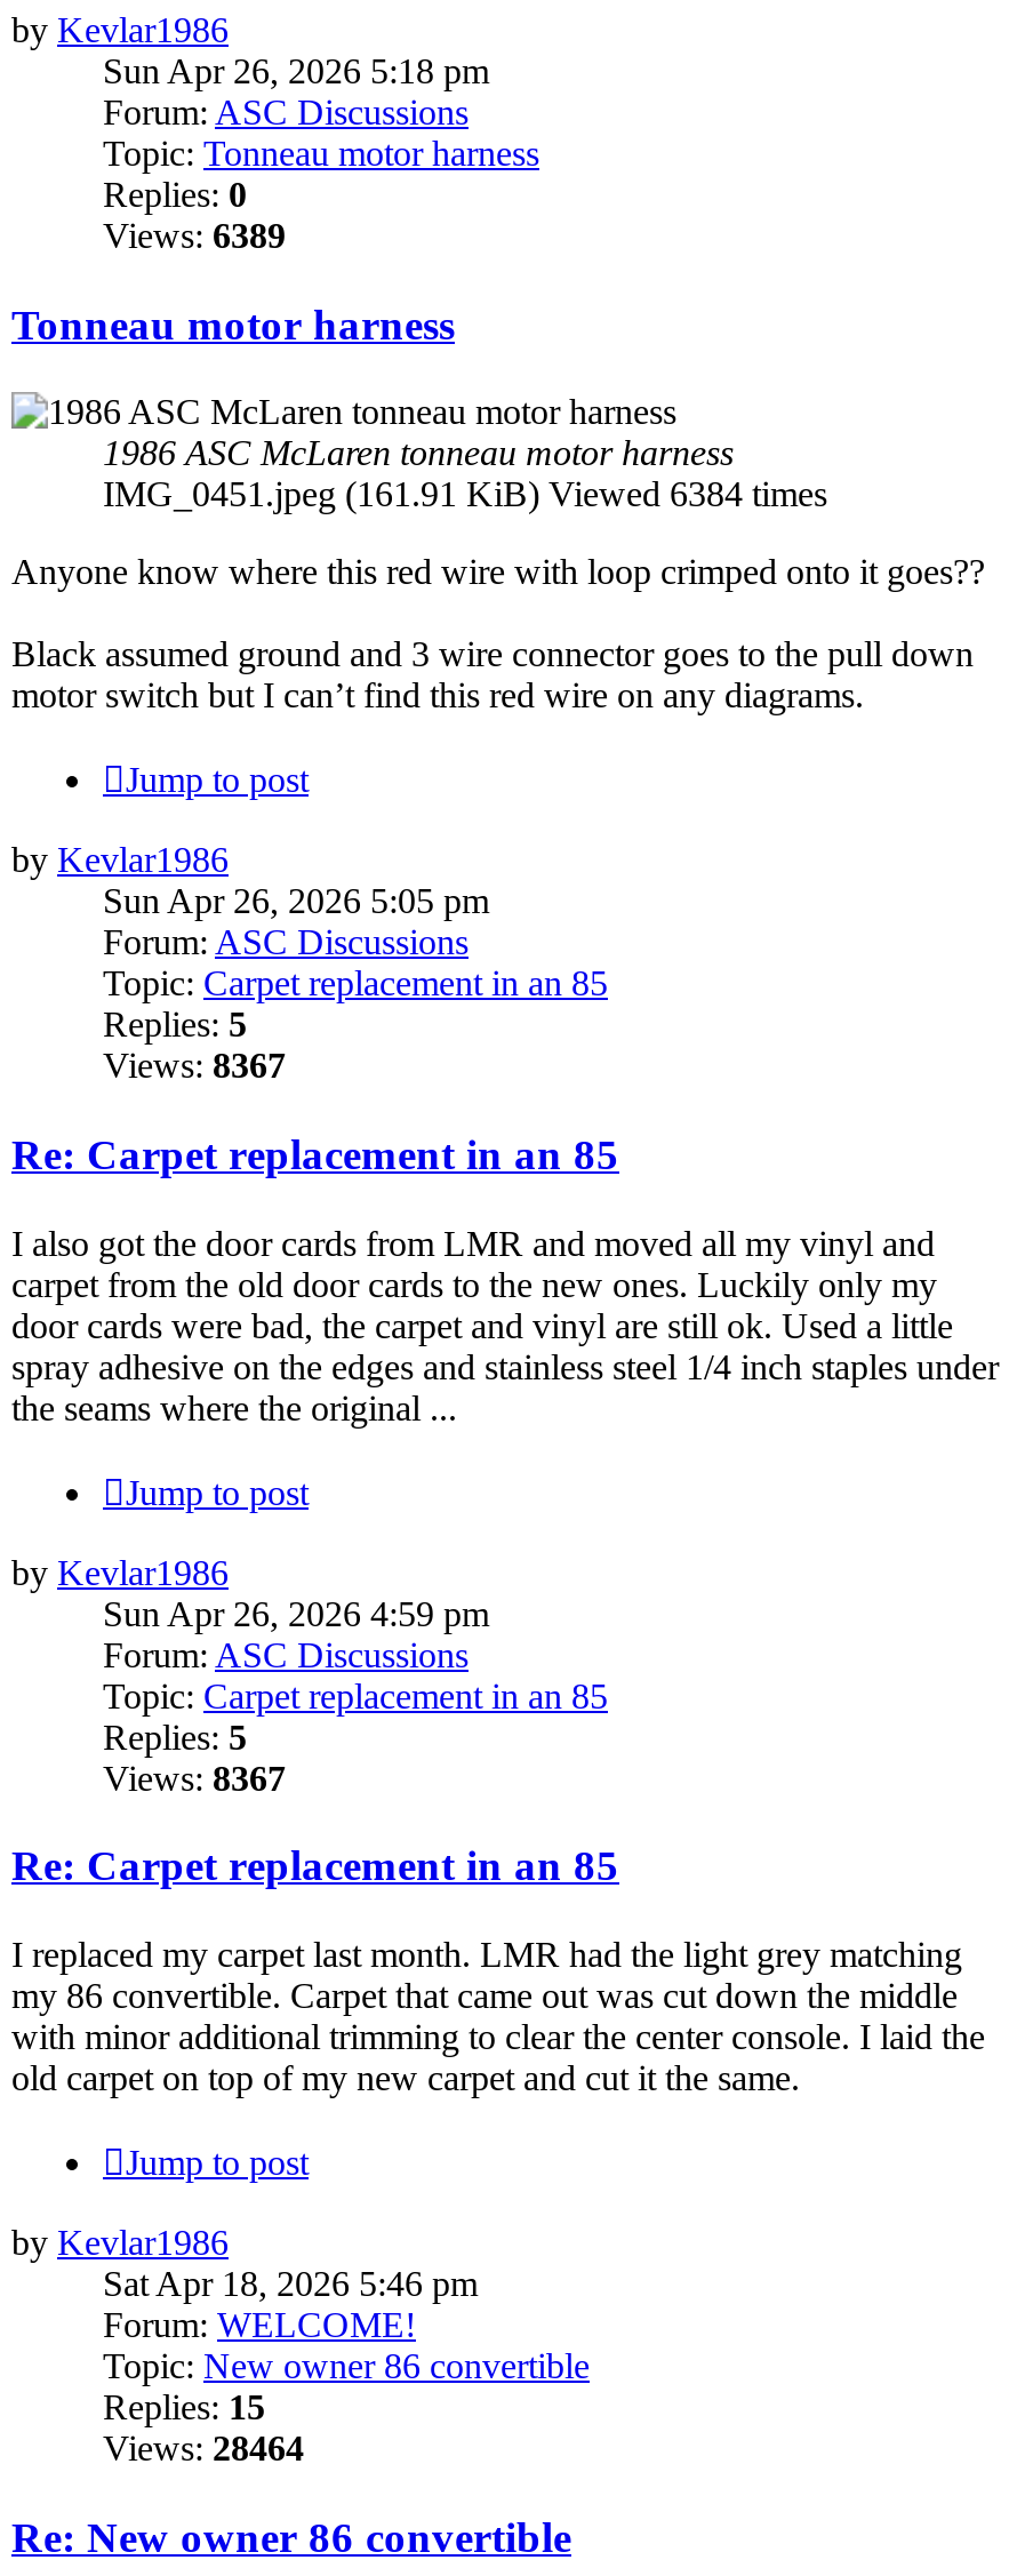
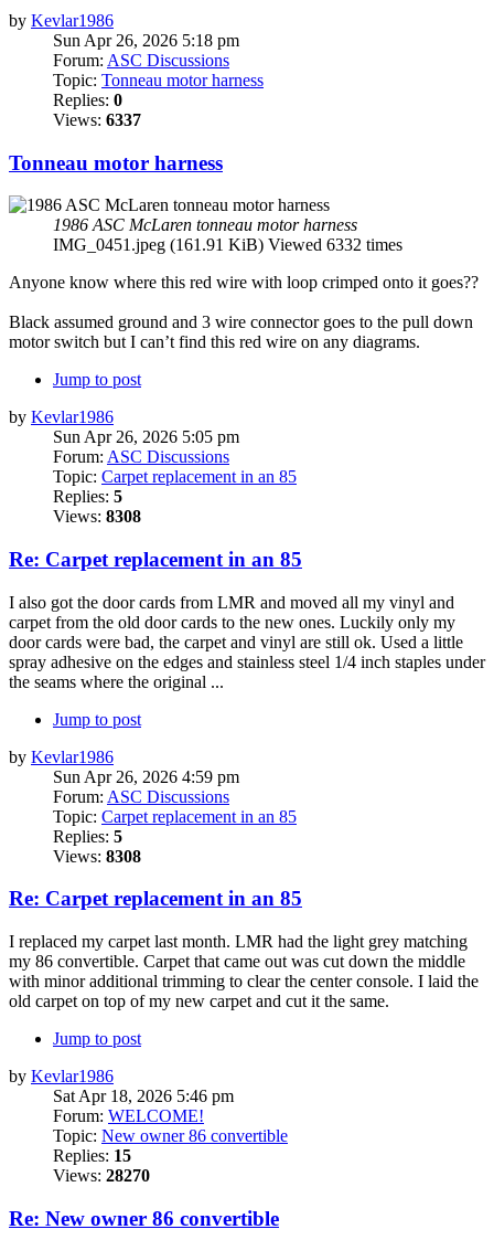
[103,216,286,255] Views: 6389 -> [53,110,141,129] Views: 6337
[103,475,827,514] IMG_0451.jpeg (161.91 KiB) Viewed 6384 times -> [53,236,402,254] IMG_0451.jpeg (161.91 KiB) Viewed 6332 times
[103,1046,286,1085] Views: 8367 -> [53,507,141,526] Views: 8308
[103,1758,286,1797] Views: 8367 -> [53,847,141,865] Views: 8308
[103,2429,304,2468] Views: 28464 -> [53,1166,150,1185] Views: 28270

